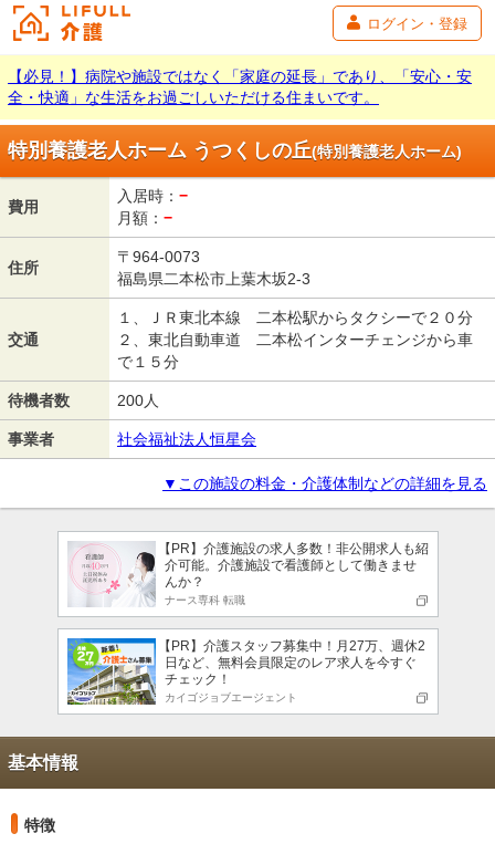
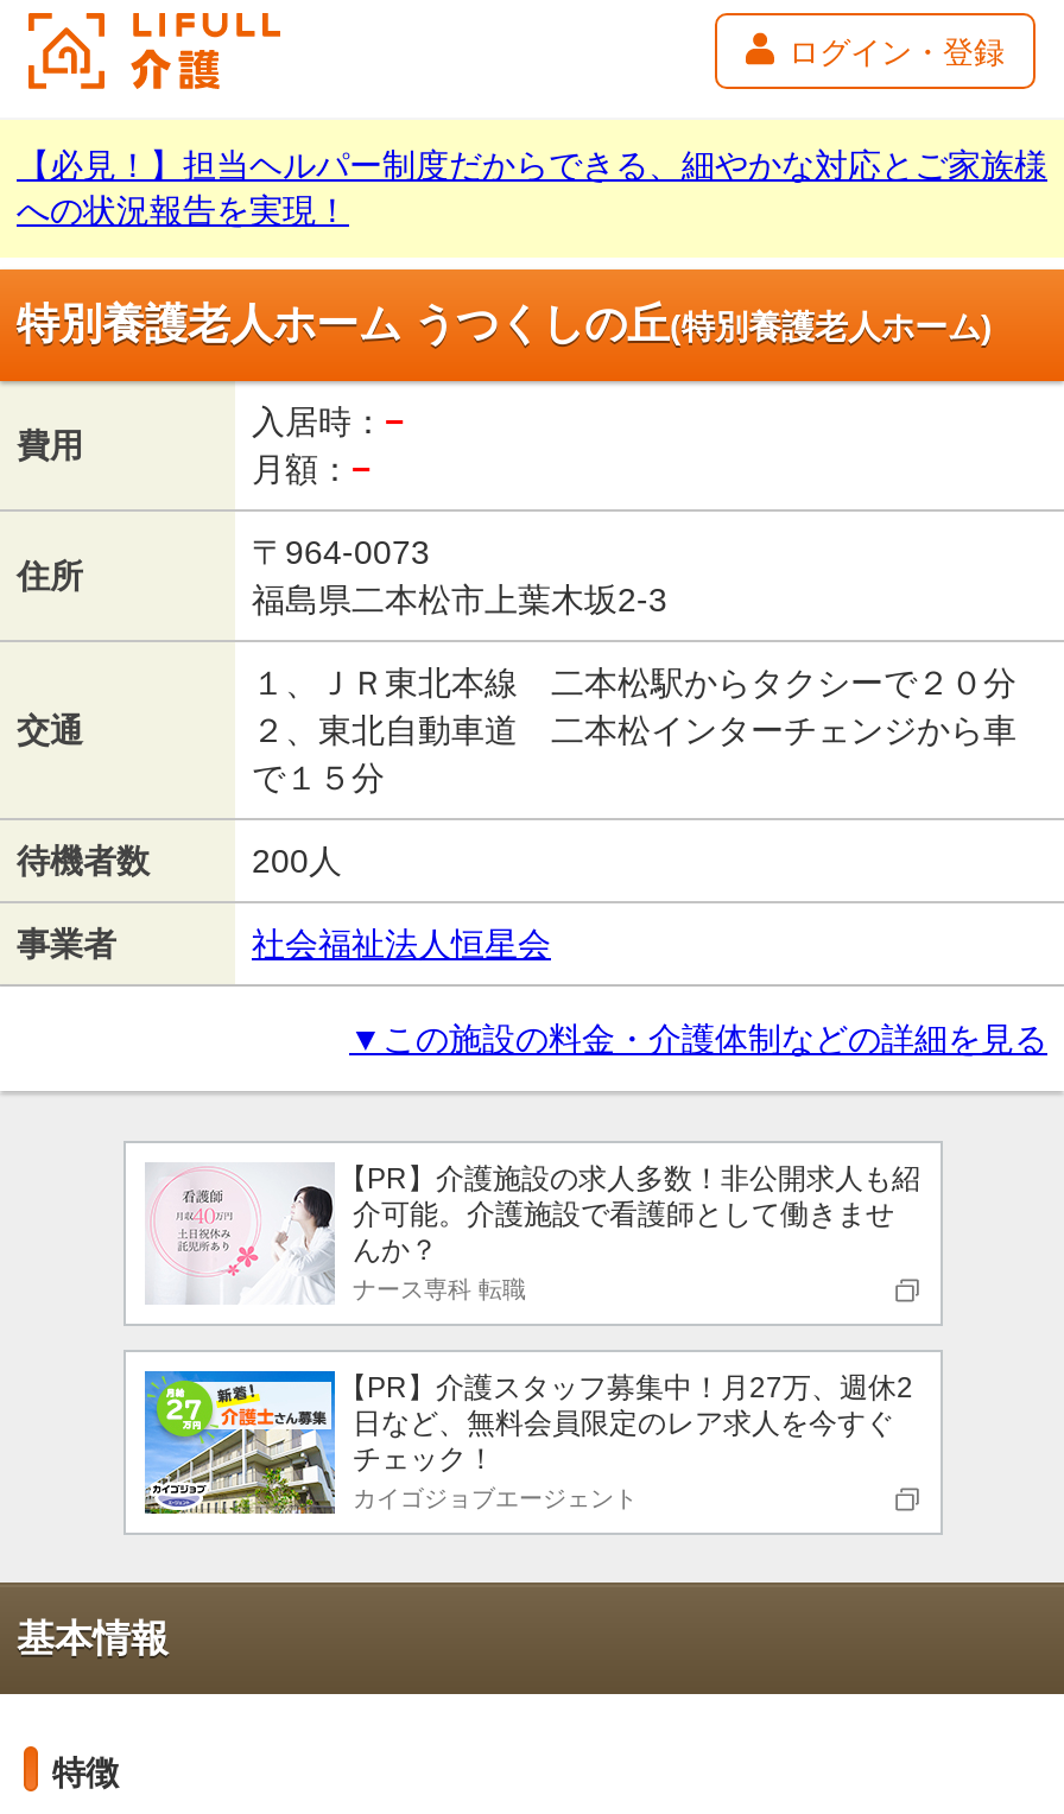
[8,67,472,106] 【必見！】病院や施設ではなく「家庭の延長」であり、「安心・安 | 全・快適」な生活をお過ごしいただける住まいです。 -> [17,146,1047,229] 【必見！】担当ヘルパー制度だからできる、細やかな対応とご家族様 | への状況報告を実現！

